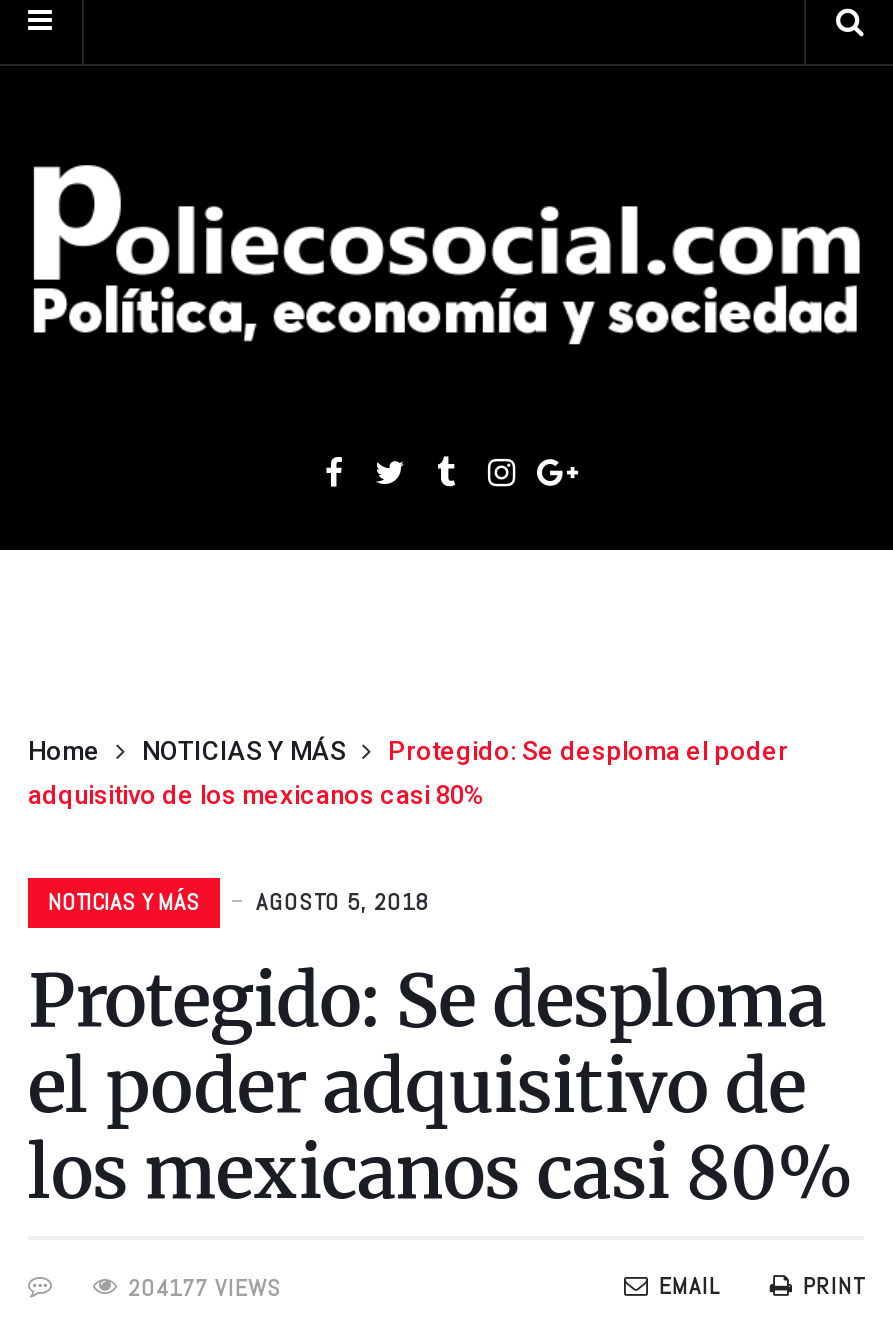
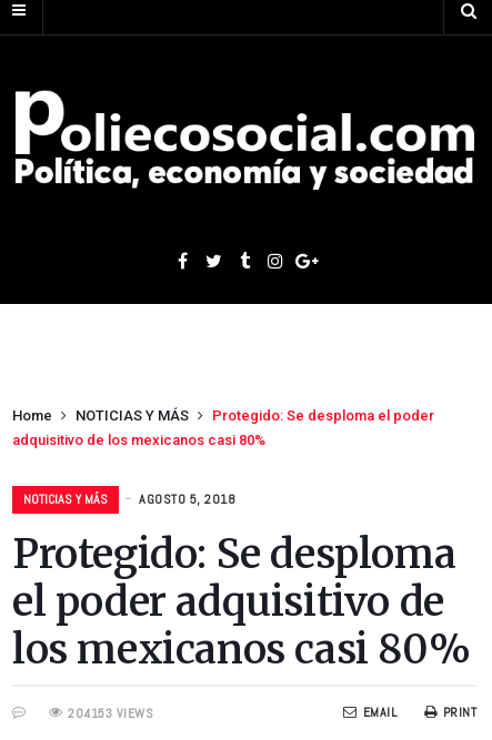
[128,1273,282,1305] 204177 VIEWS -> [68,705,153,723] 204153 VIEWS

